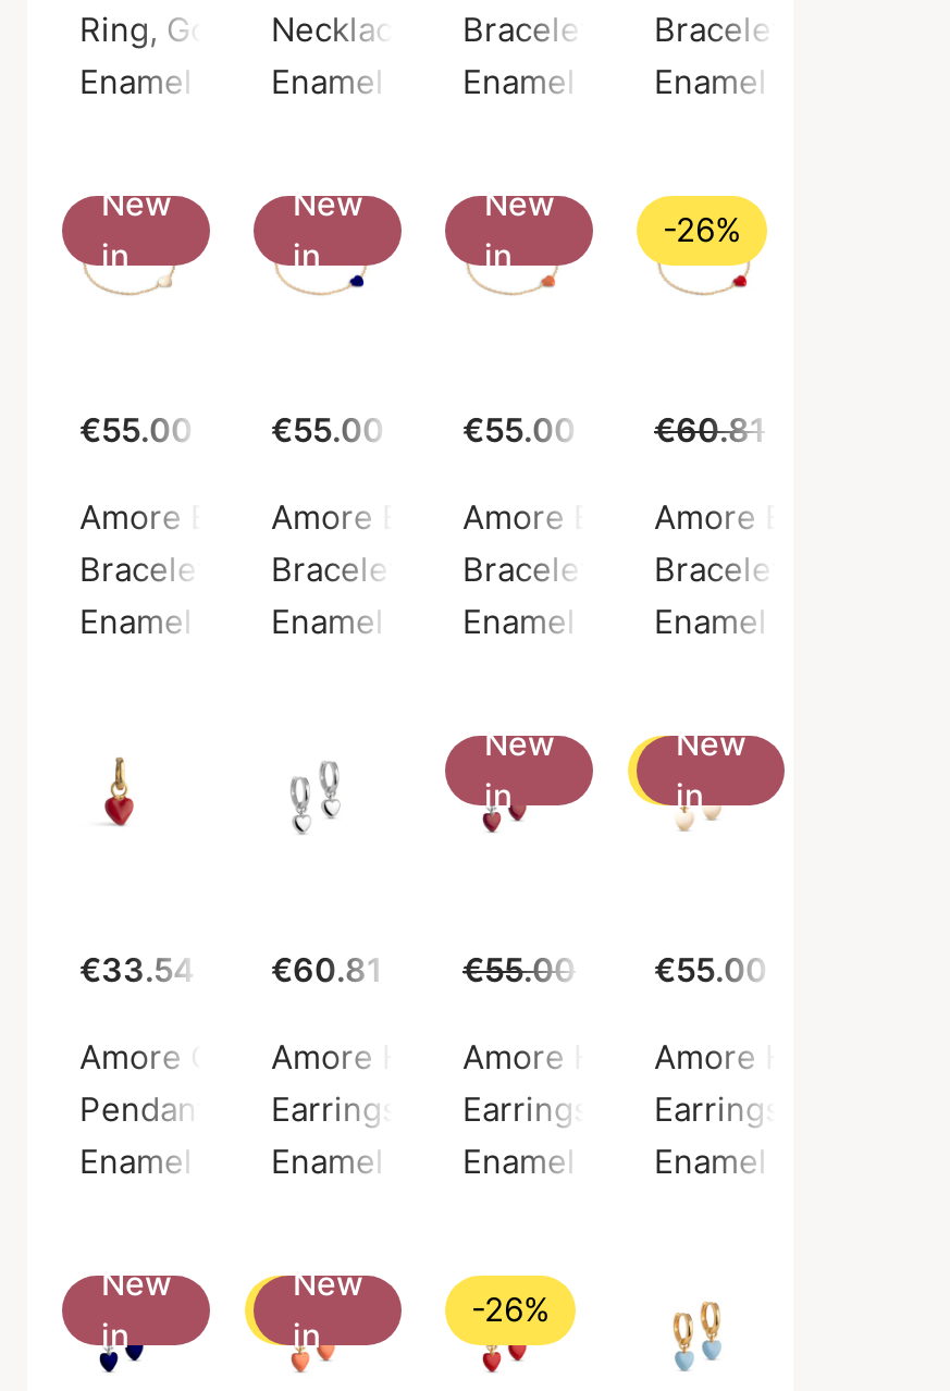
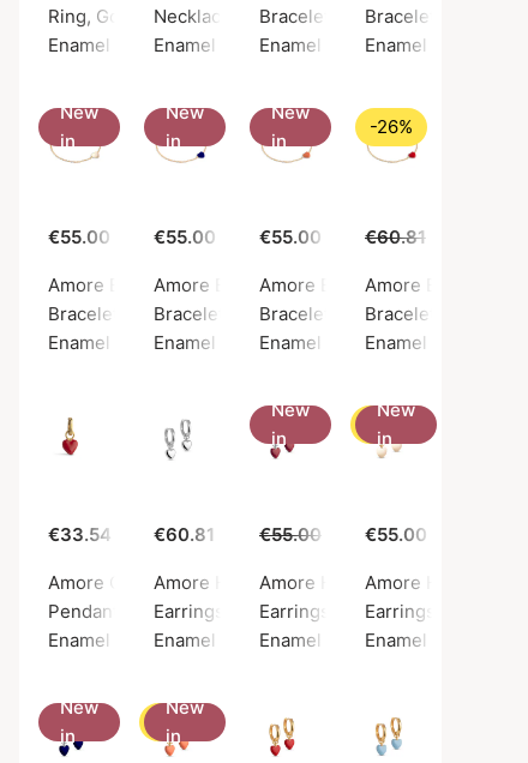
[471,1289,550,1330] -26% -> none

